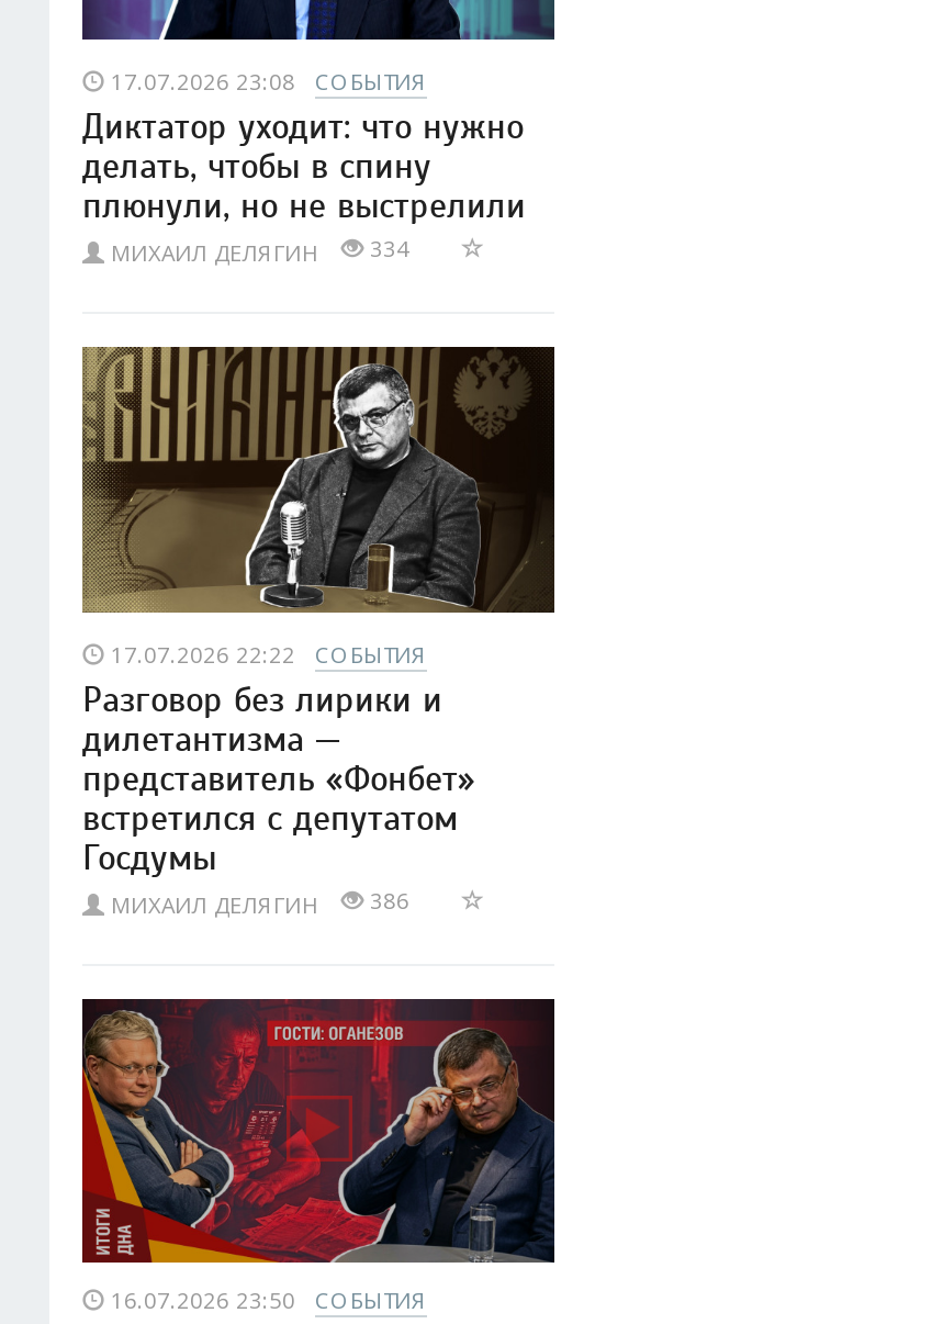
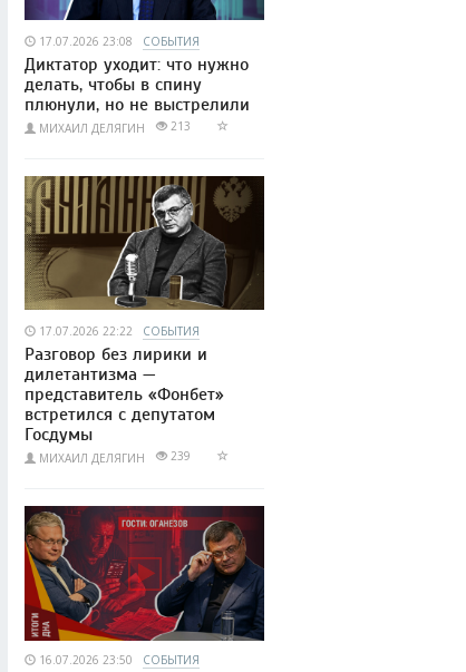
[111,233,423,268] МИХАИЛ ДЕЛЯГИН 334 -> [39,118,197,136] МИХАИЛ ДЕЛЯГИН 213
[111,884,423,919] МИХАИЛ ДЕЛЯГИН 386 -> [39,449,197,466] МИХАИЛ ДЕЛЯГИН 239

